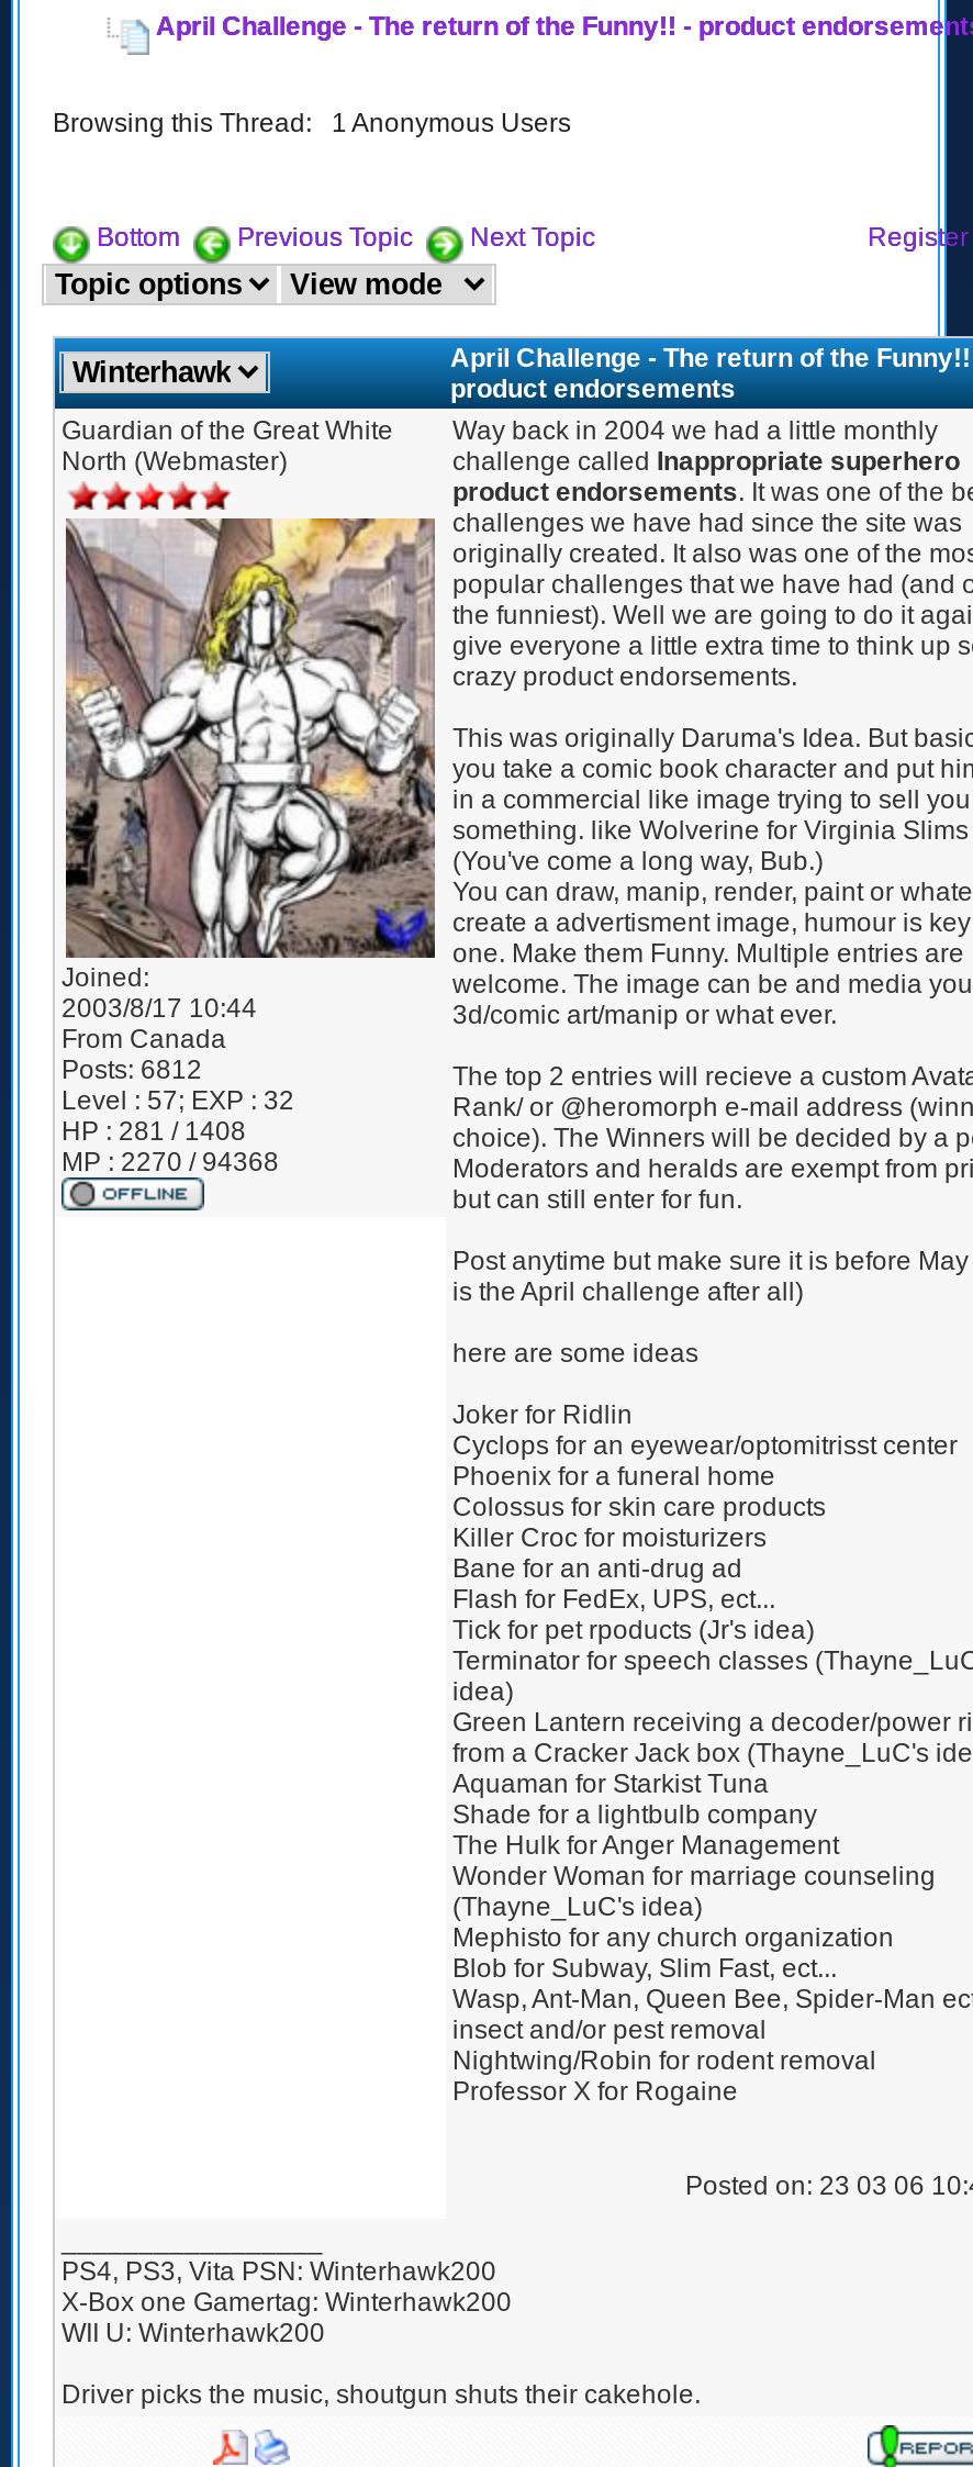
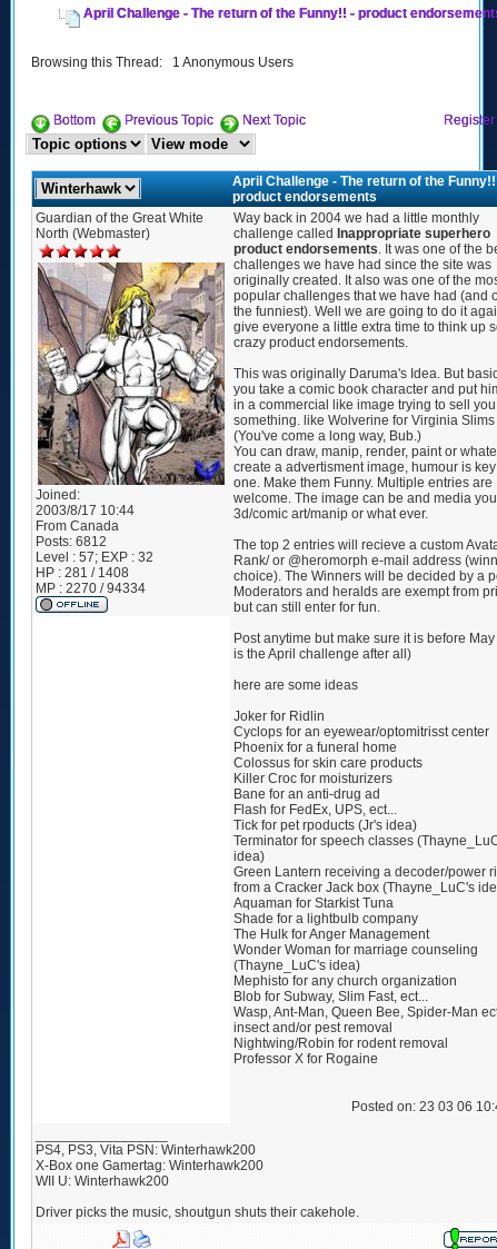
[61,1147,279,1177] MP : 2270 / 94368 -> [36,581,146,596] MP : 2270 / 94334

